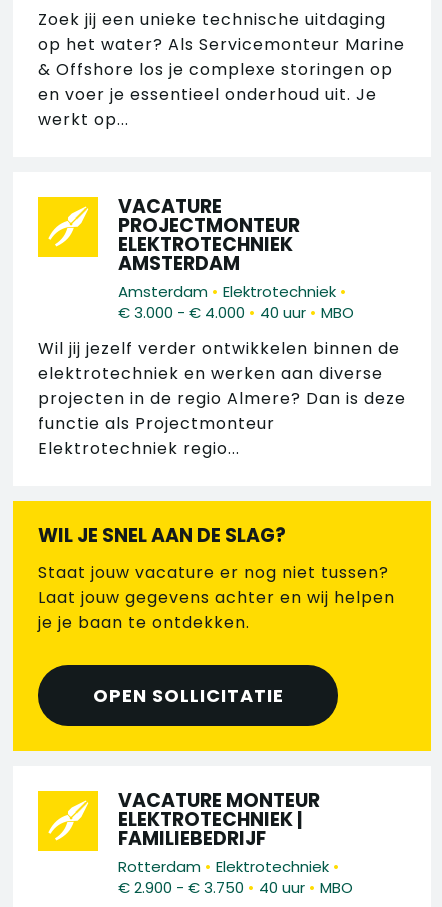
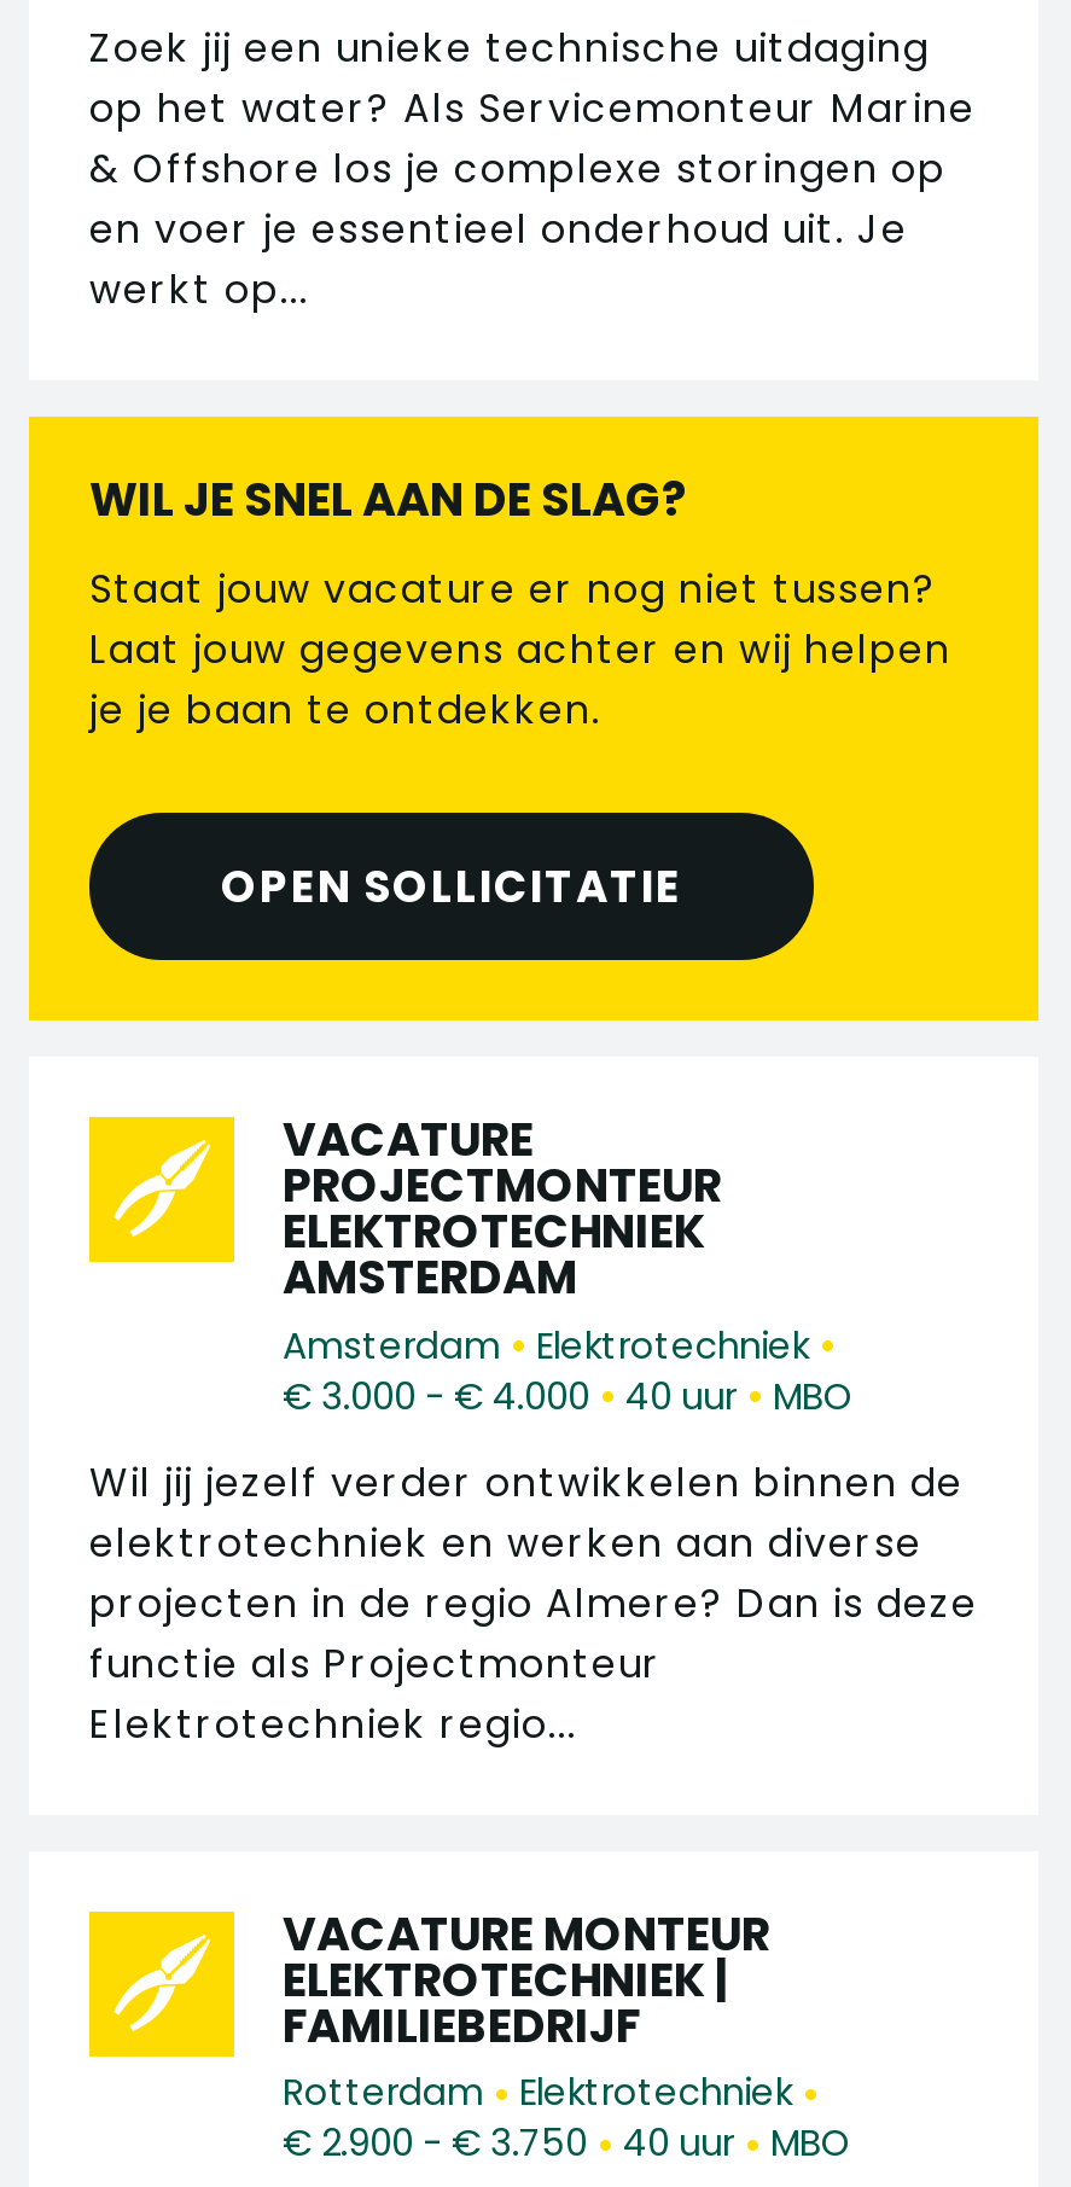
moved [38,193,406,460] -> [89,1107,978,1751]: VACATURE | PROJECTMONTEUR | ELEKTROTECHNIEK | ... | functie als Projectmonteur | Elektrotechniek regio...
moved [12,500,432,752] -> [27,414,1041,1023]: [image] | WIL JE SNEL AAN DE SLAG? | Staat jouw vacature er nog niet tussen? | Laat jouw gegevens achter en wij helpen | je je baan te ontdekken. | OPEN SOLLICITATIE

